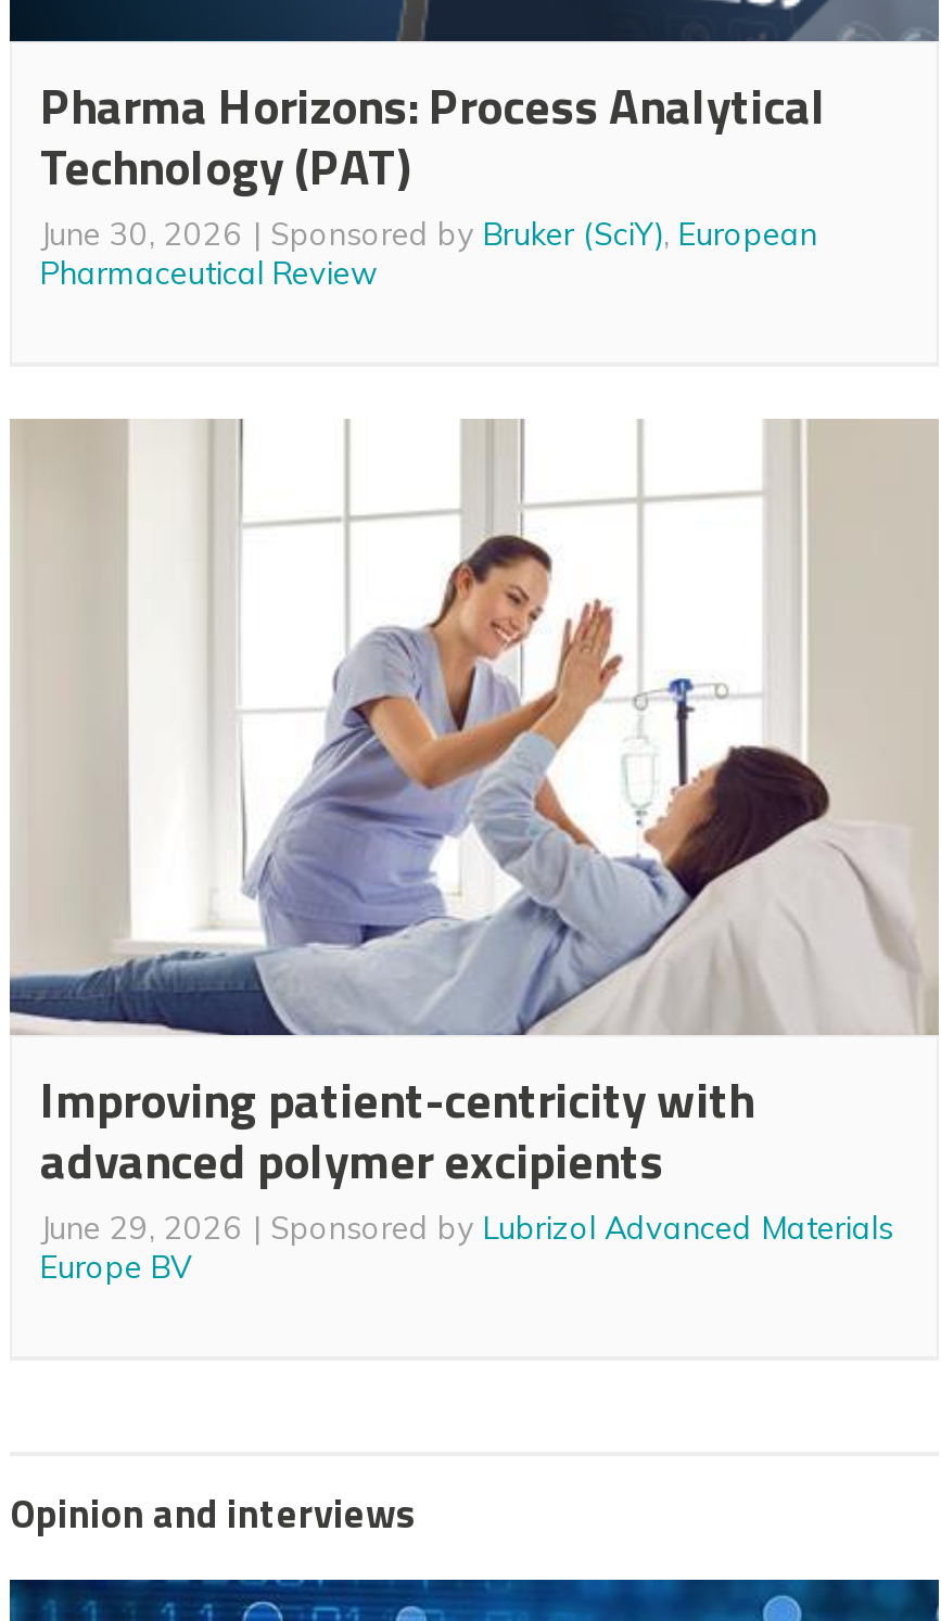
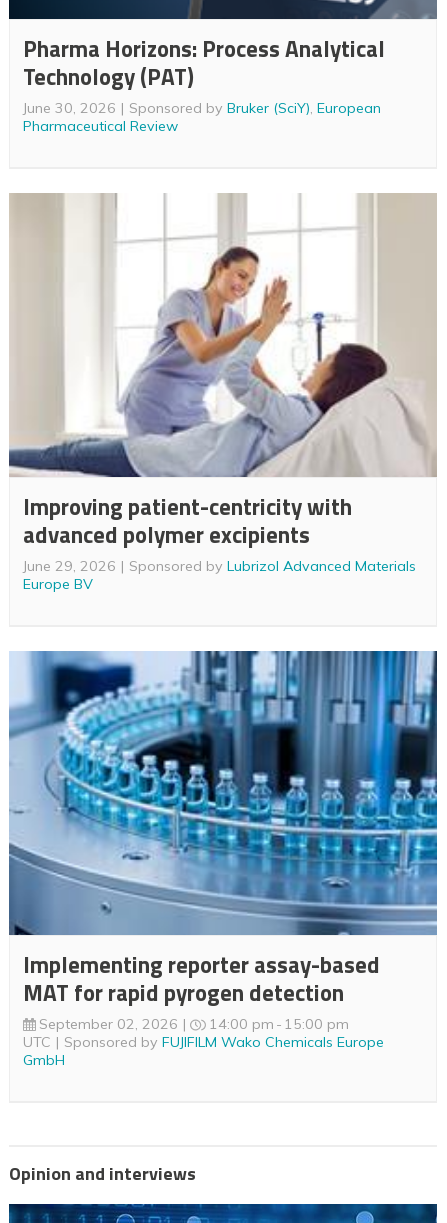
none -> [9,650,438,1069] [image] | Implementing reporter assay-based | MAT for rapid pyrogen detection | September 02, 2026 | 14:00 pm 15:00 pm | UTC | Sponsored by FUJIFILM Wako Chemicals Europe | GmbH

